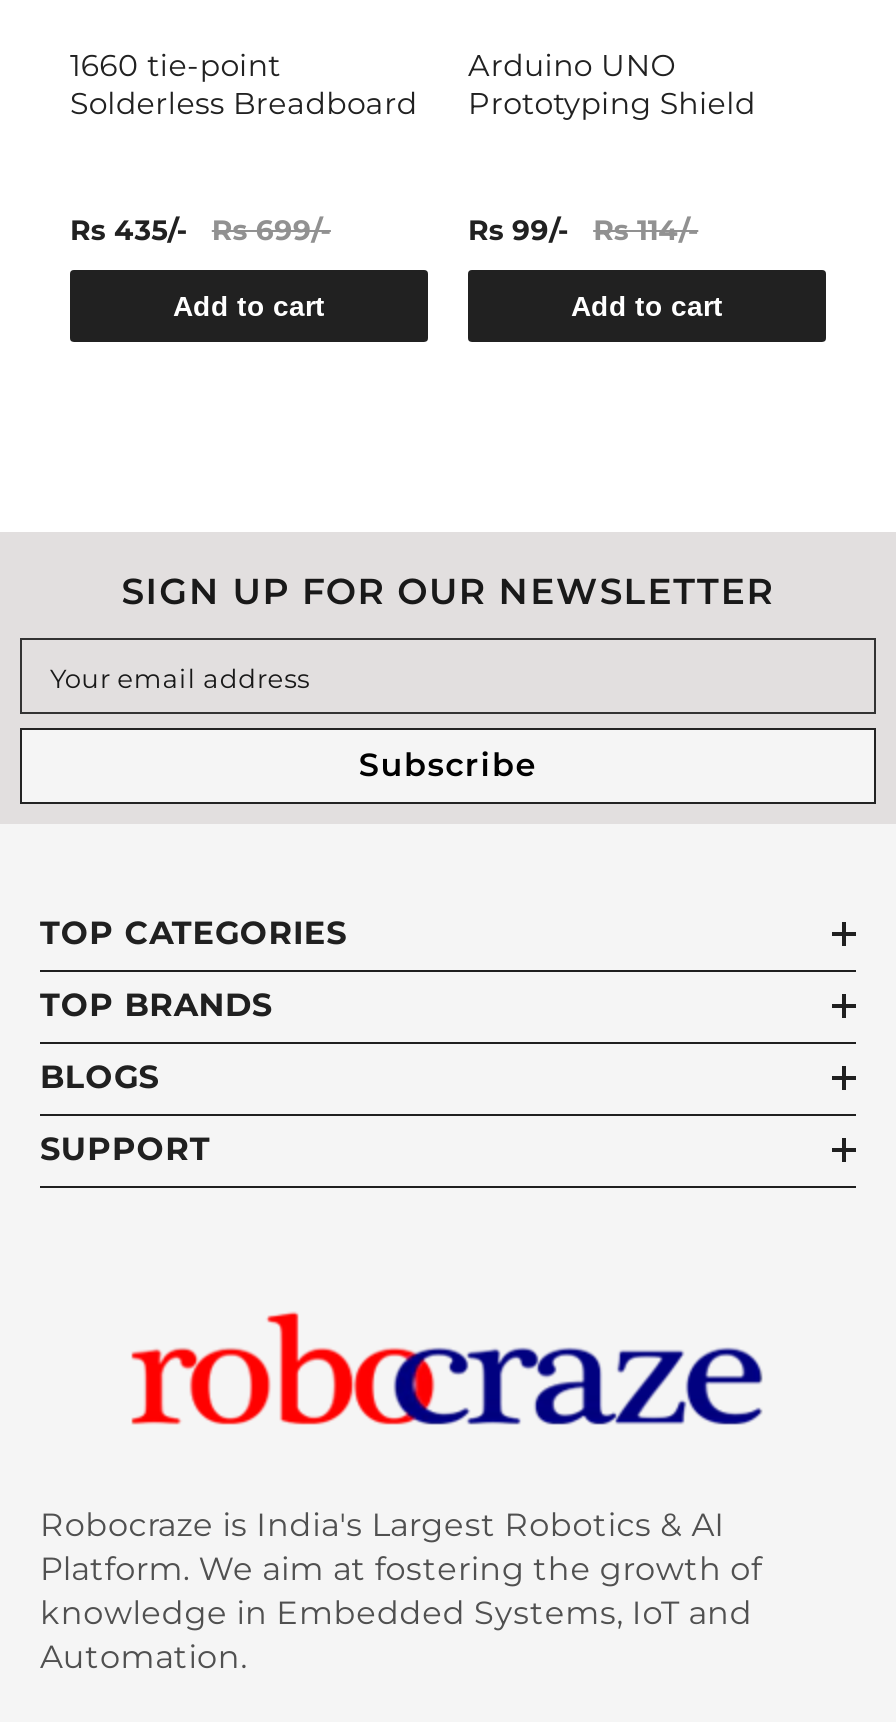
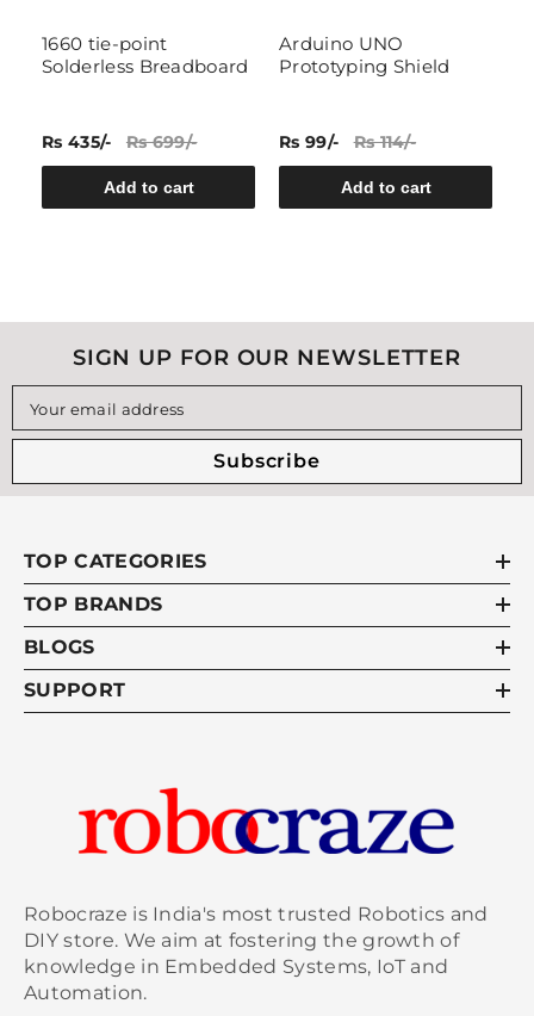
[40,1506,762,1588] Robocraze is India's Largest Robotics & AI | Platform. We aim at fostering the growth of -> [24,903,488,952] Robocraze is India's most trusted Robotics and | DIY store. We aim at fostering the growth of

